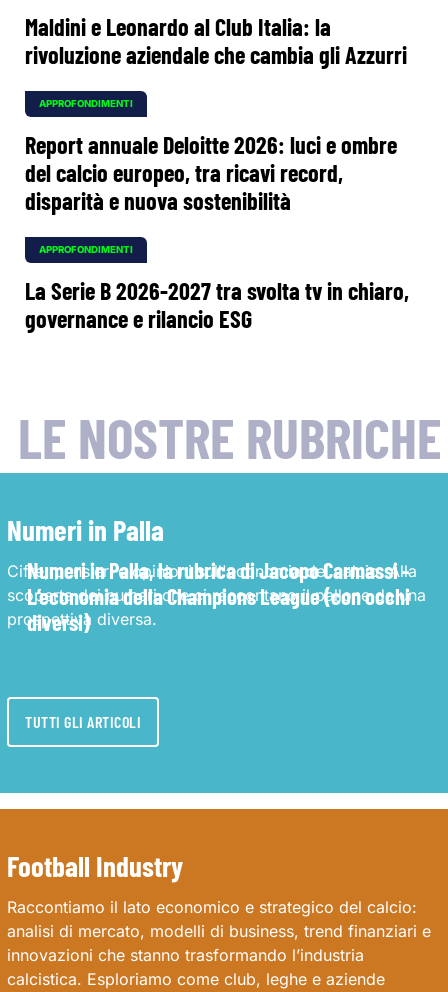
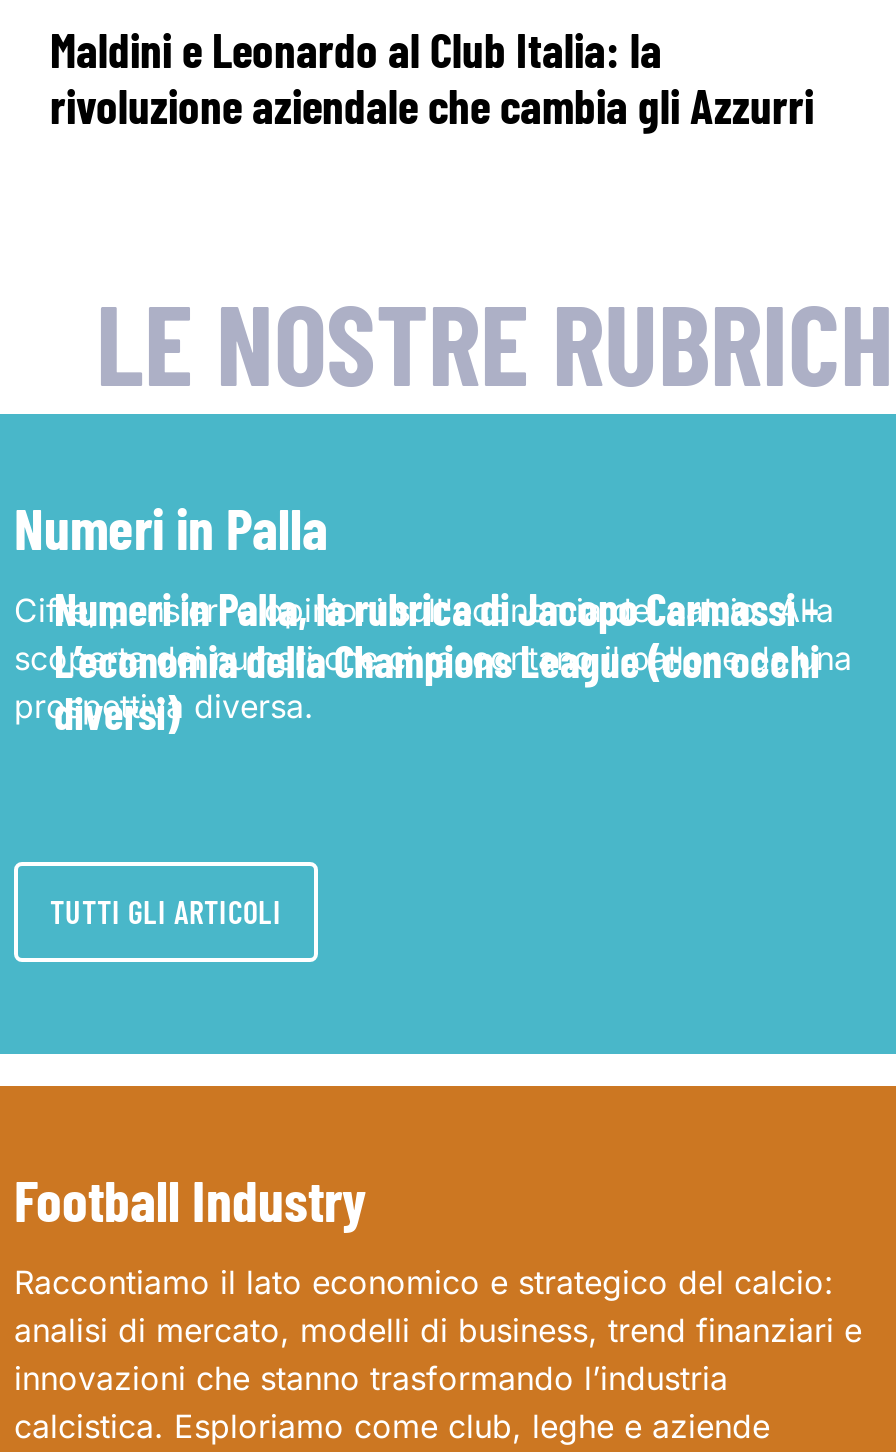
[25,98,409,333] APPROFONDIMENTI | Report annuale Deloitte 2026: luci e ombre | del calcio europeo, tra ricavi record, | disparità e nuova sostenibilità | APPROFONDIMENTI | La Serie B 2026-2027 tra svolta tv in chiaro, | governance e rilancio ESG -> none

